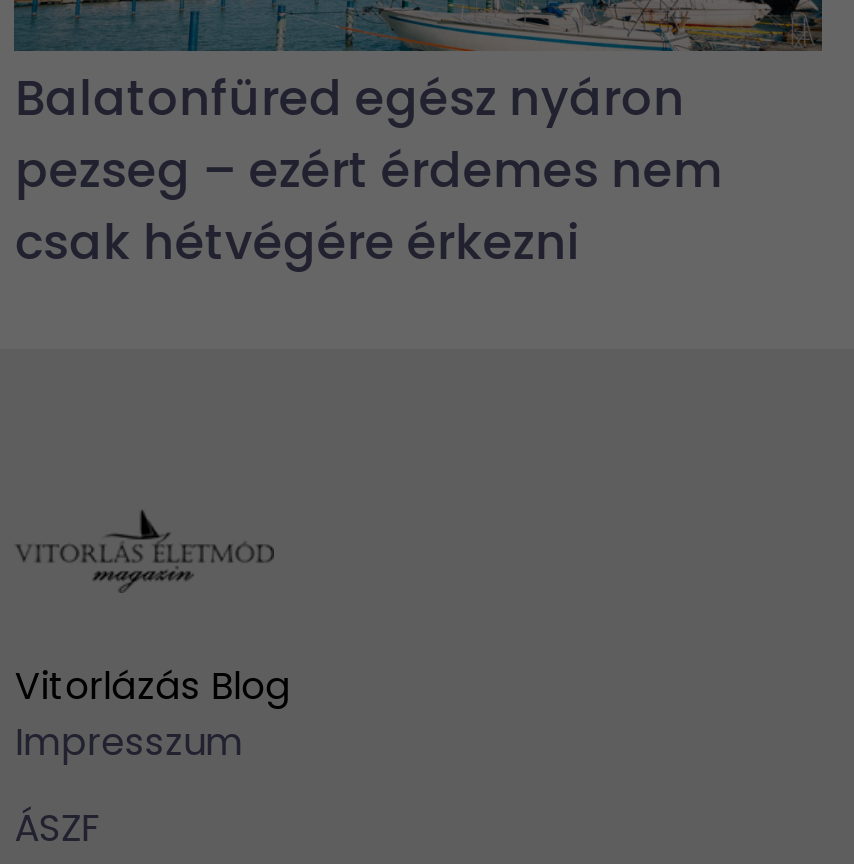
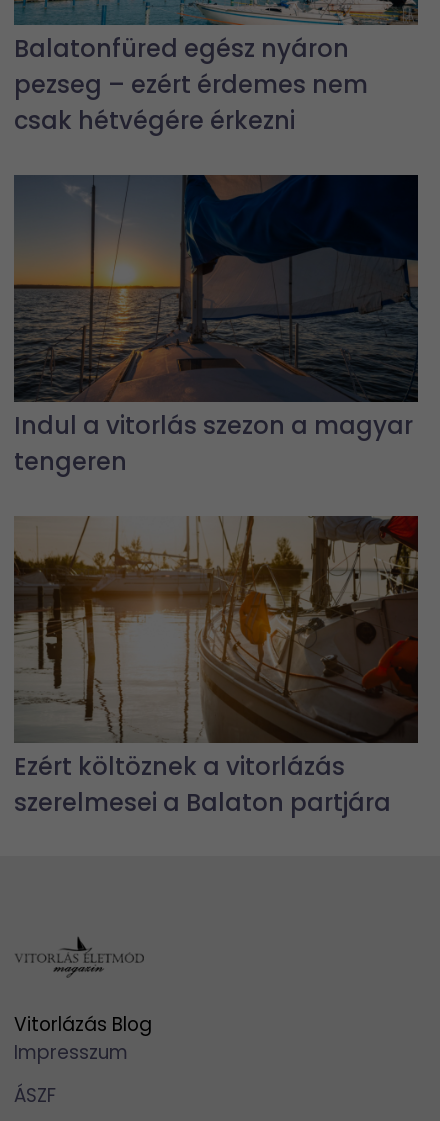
none -> [14,174,418,478] [image] | Indul a vitorlás szezon a magyar | tengeren
none -> [14,515,419,819] [image] | Ezért költöznek a vitorlázás | szerelmesei a Balaton partjára

